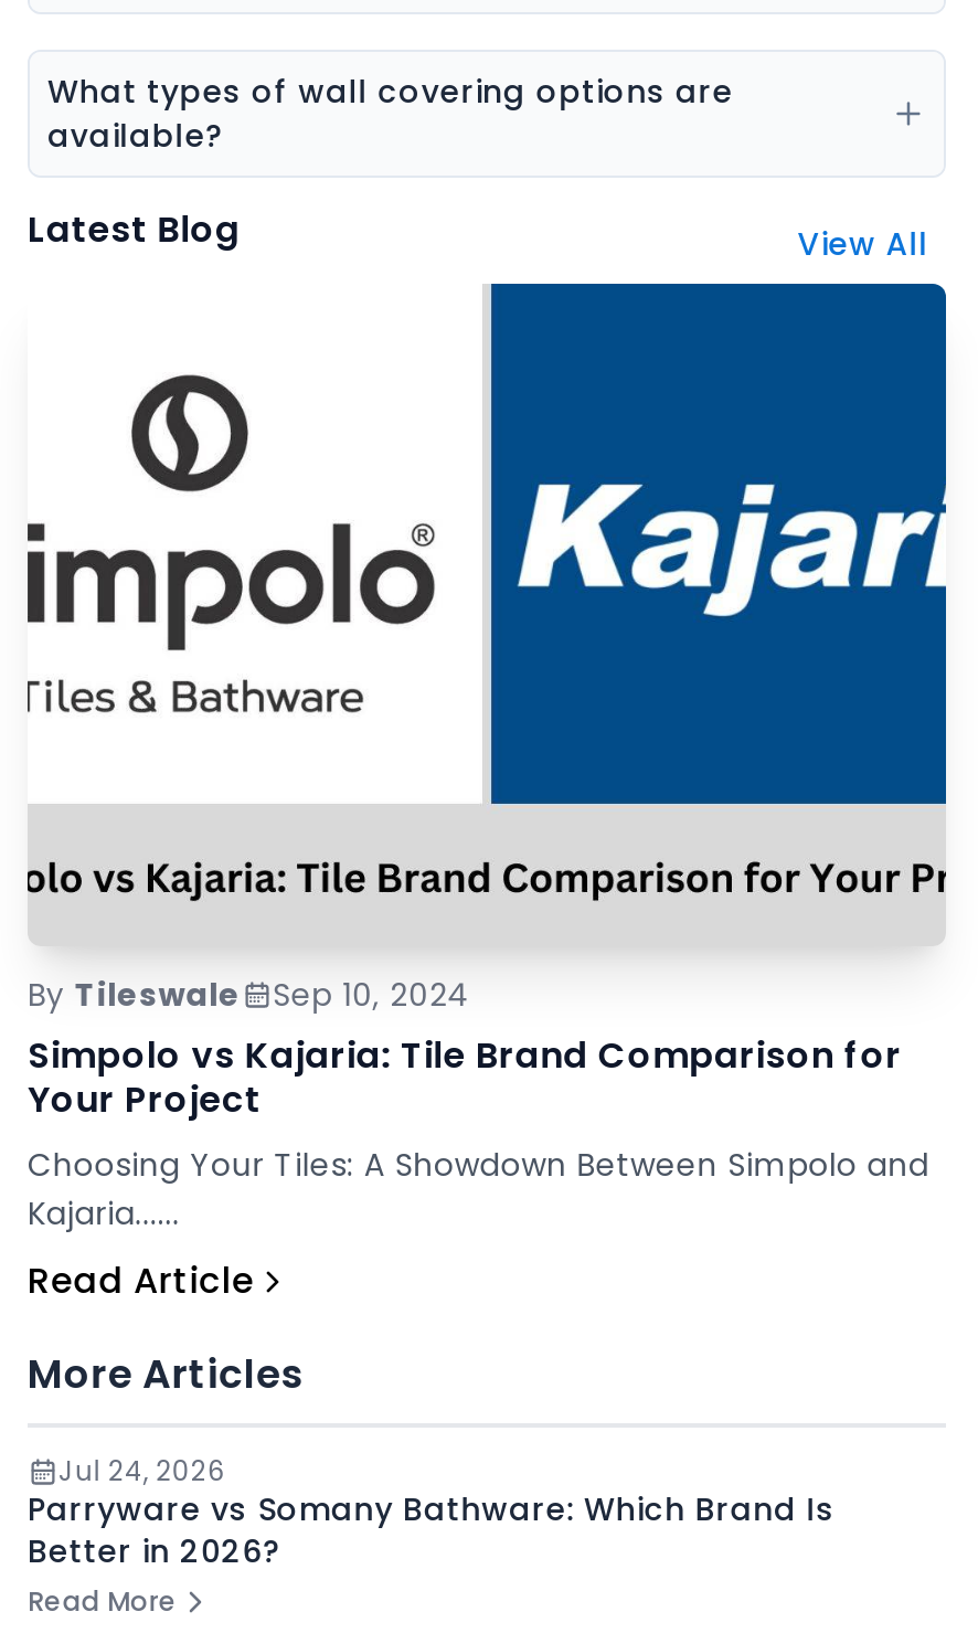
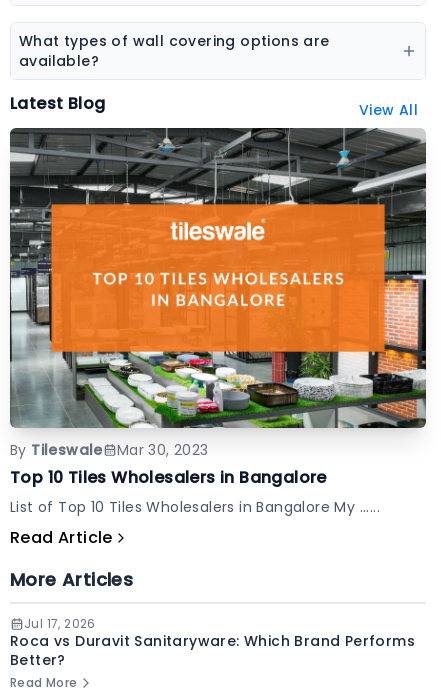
[28,280,948,1234] [image] | Sep 10, 2024 | Simpolo vs Kajaria: Tile Brand Comparison for | Your Project | Choosing Your Tiles: A Showdown Between Simpolo and | Kajaria...... -> [9,127,427,517] [image] | Mar 30, 2023 | Top 10 Tiles Wholesalers in Bangalore | List of Top 10 Tiles Wholesalers in Bangalore My ......
[28,1451,835,1572] Jul 24, 2026 | Parryware vs Somany Bathware: Which Brand Is | Better in 2026? -> [10,615,415,670] Jul 17, 2026 | Roca vs Duravit Sanitaryware: Which Brand Performs | Better?

